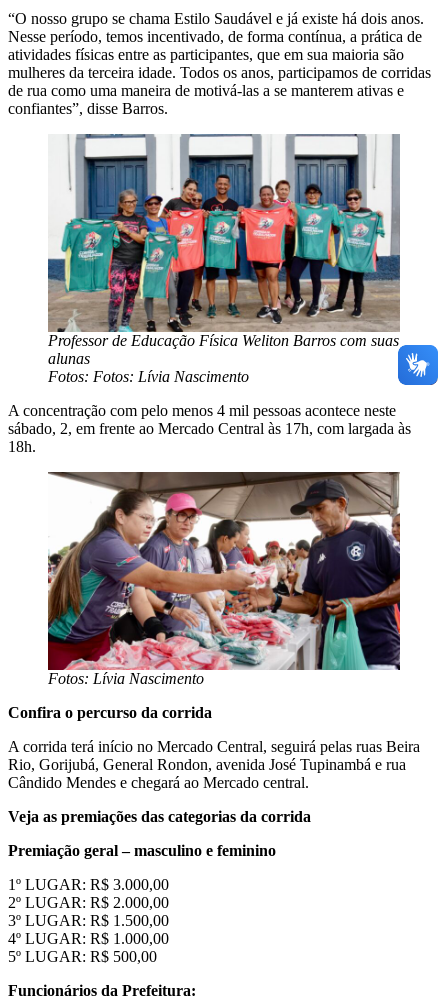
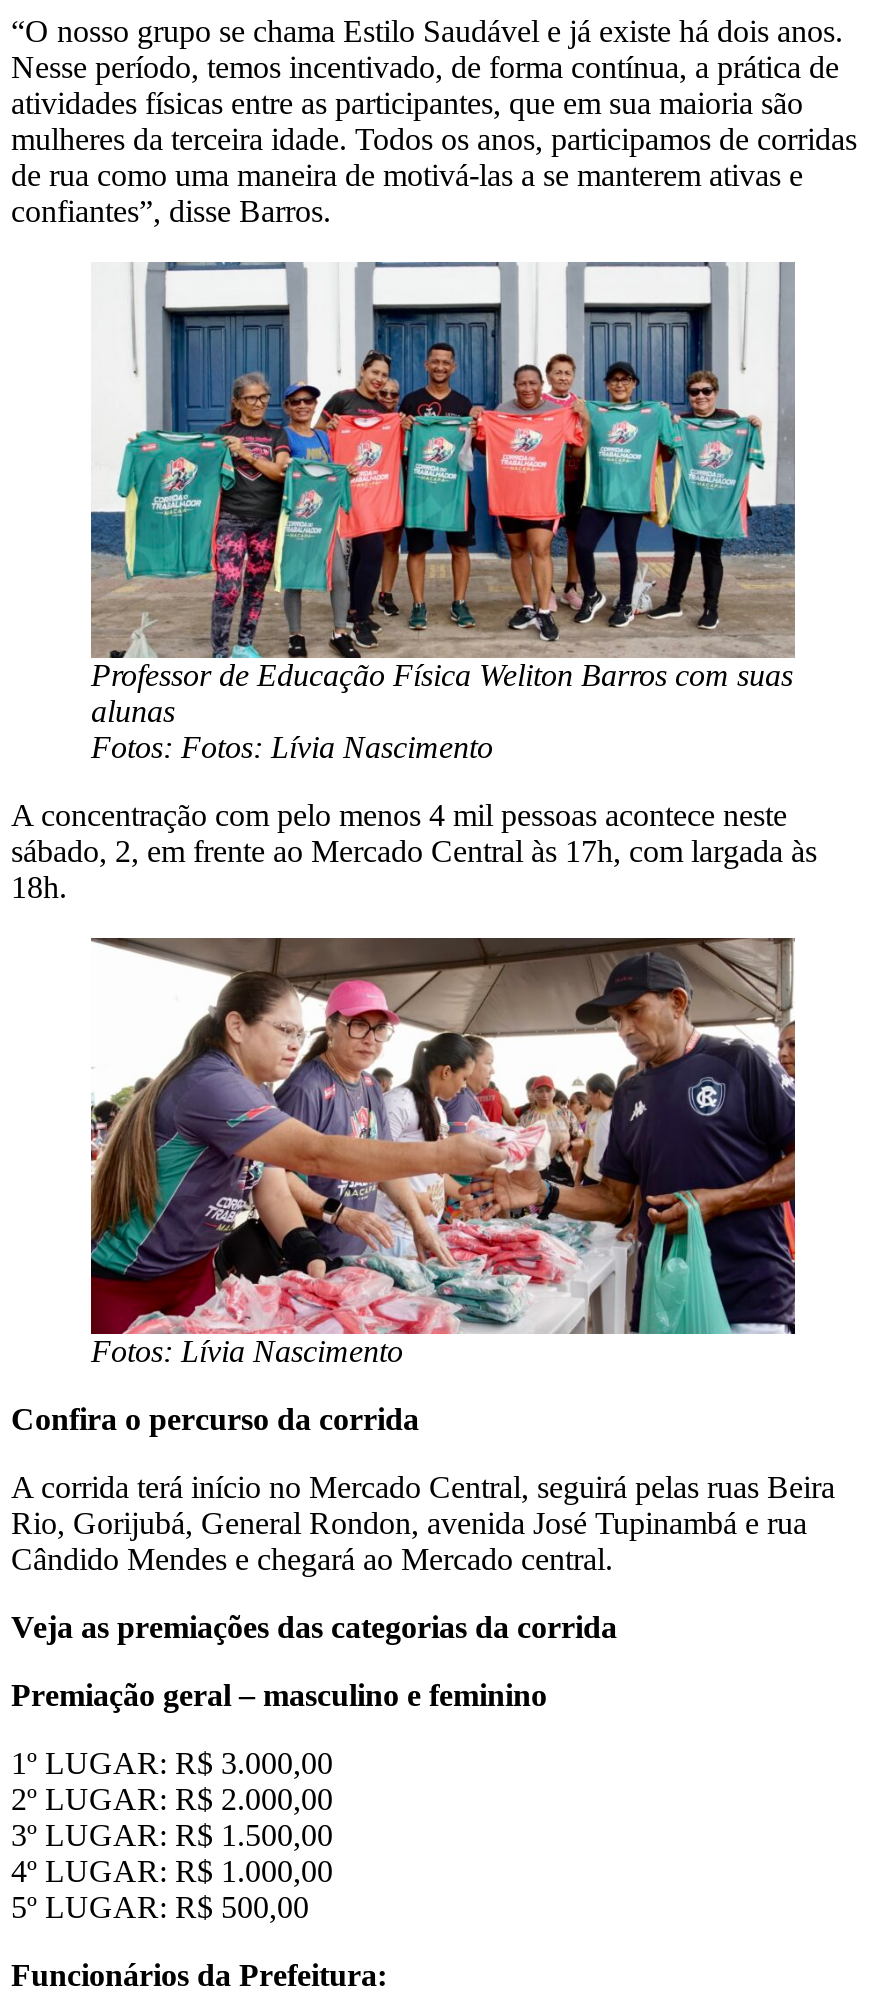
[397,344,439,386] [image] -> none

